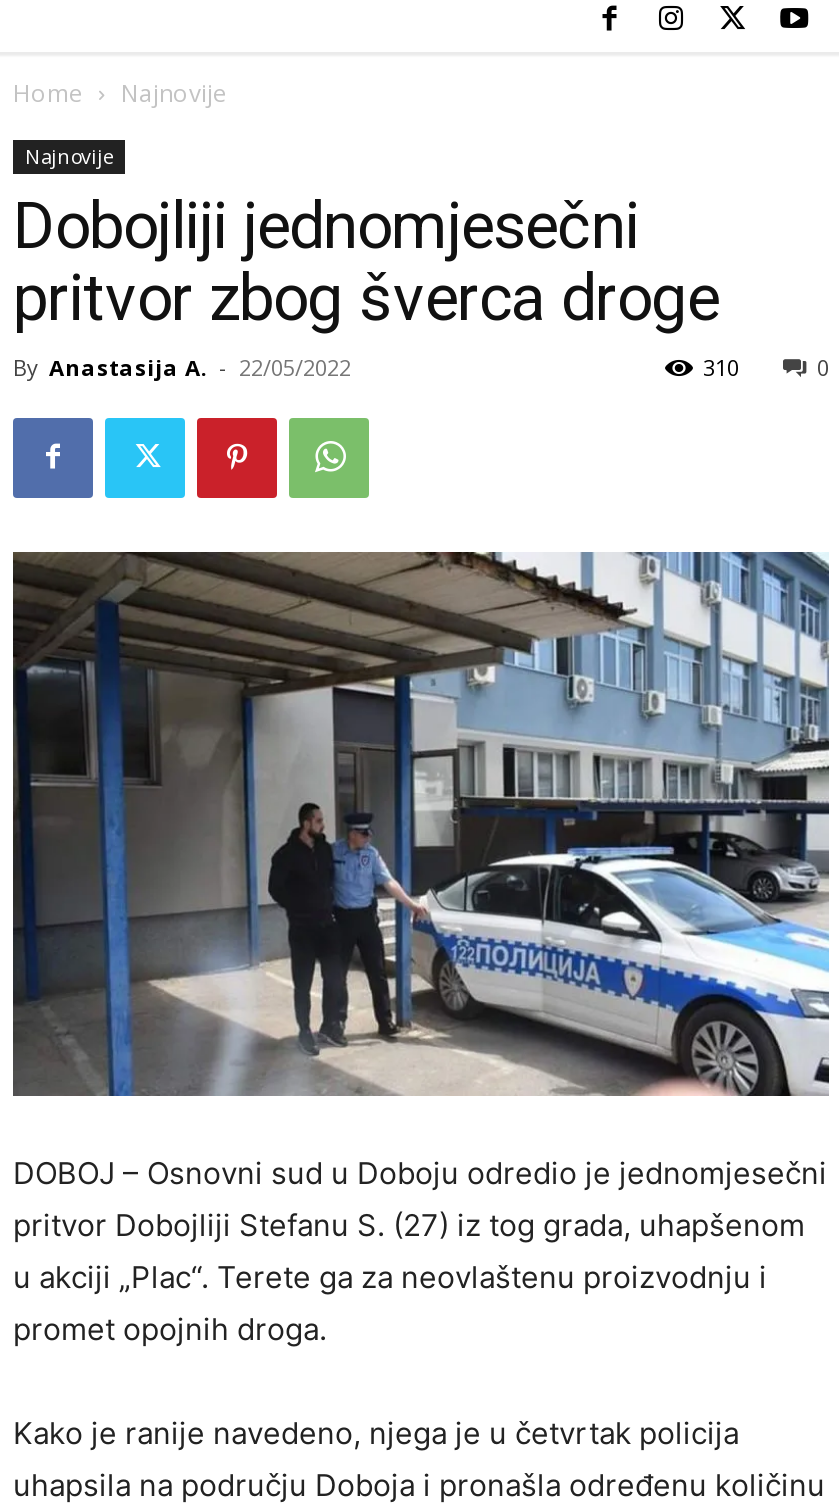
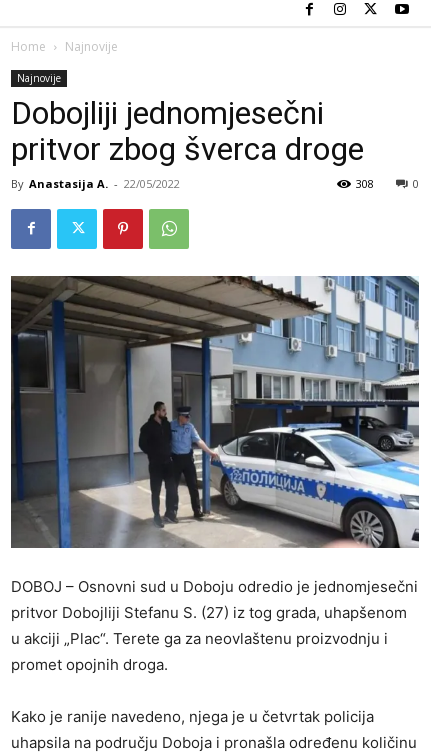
[703,352,739,382] 310 -> [356,176,374,191] 308

